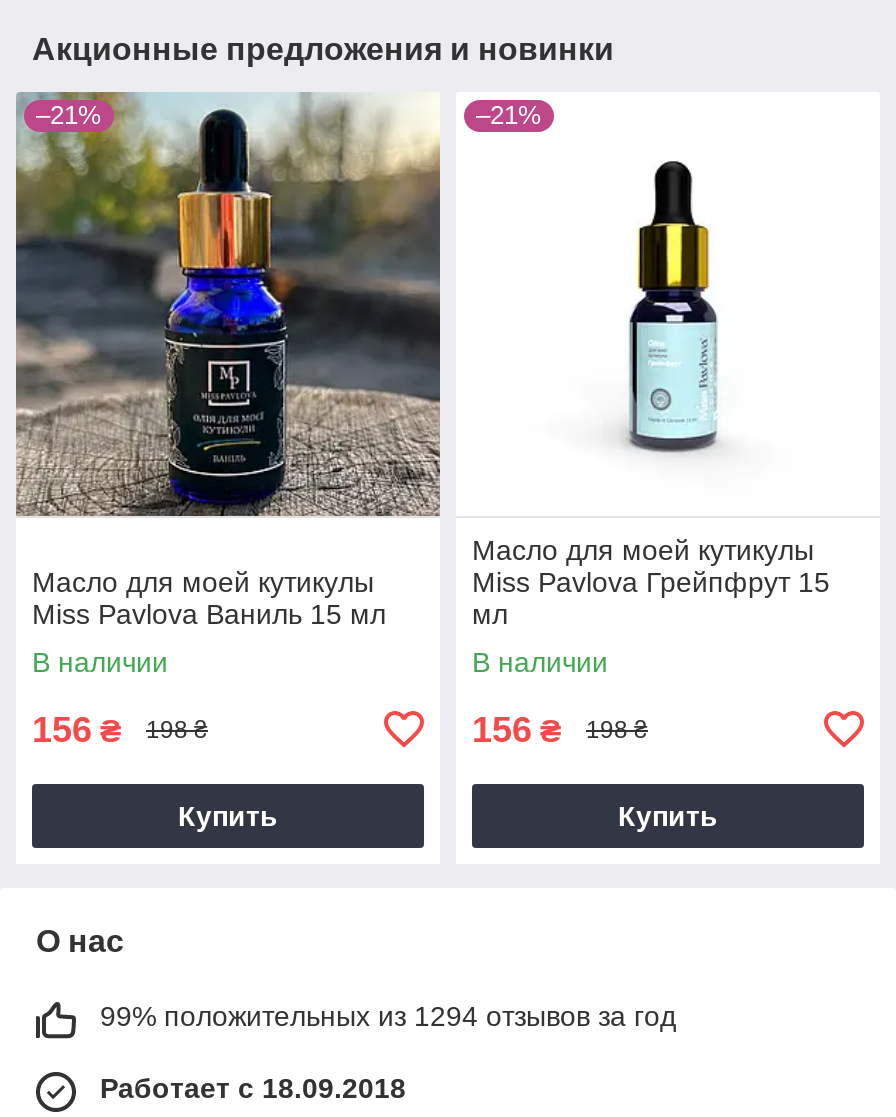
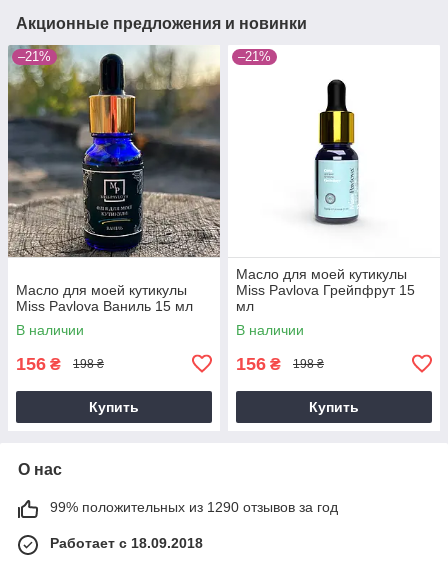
[100,1000,676,1032] 99% положительных из 1294 отзывов за год -> [50,499,338,515] 99% положительных из 1290 отзывов за год

